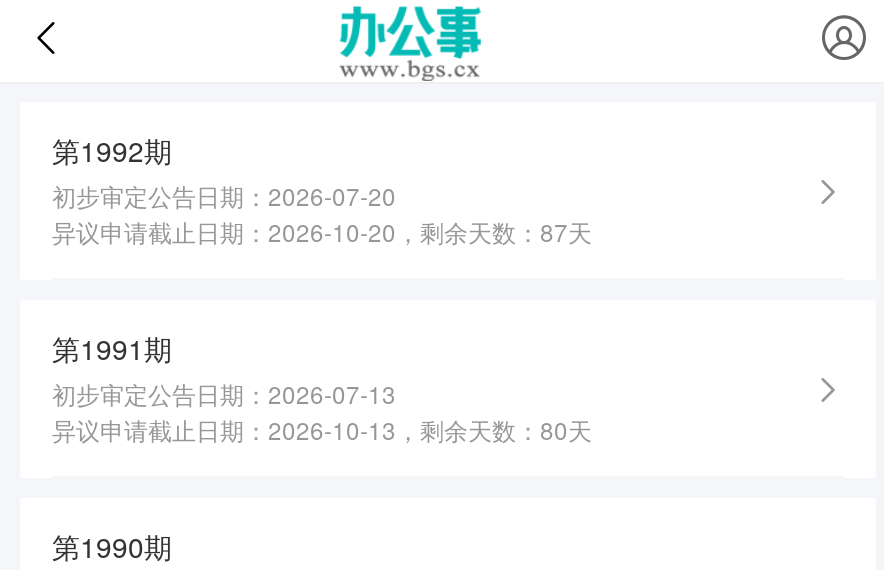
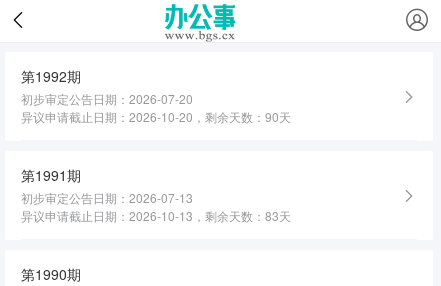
[52,214,592,248] 异议申请截止日期：2026-10-20，剩余天数：87天 -> [21,108,291,125] 异议申请截止日期：2026-10-20，剩余天数：90天
[52,412,592,446] 异议申请截止日期：2026-10-13，剩余天数：80天 -> [21,207,291,224] 异议申请截止日期：2026-10-13，剩余天数：83天

